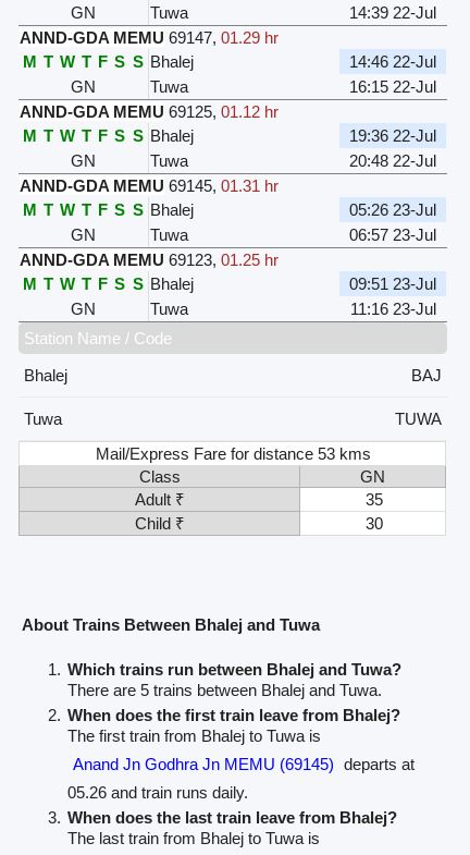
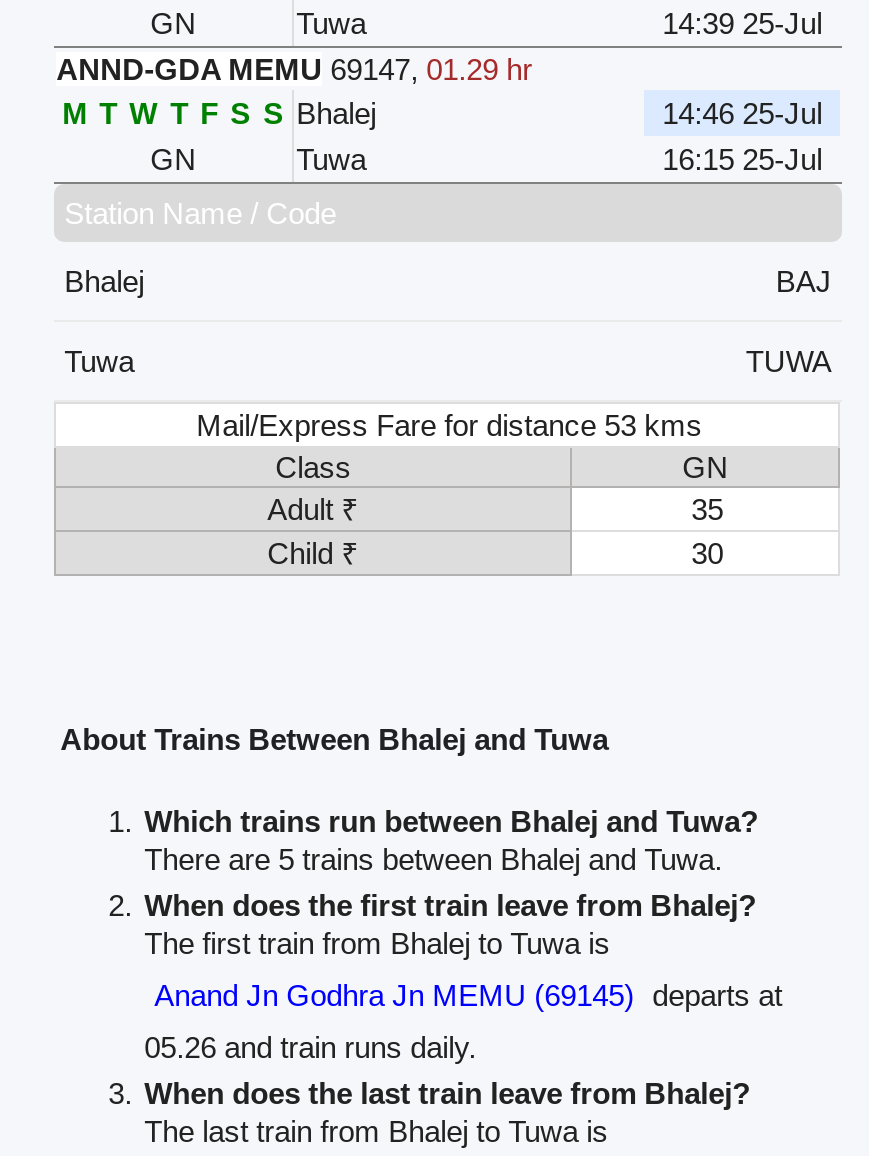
[349,3,436,22] 14:39 22-Jul -> [662,6,822,40] 14:39 25-Jul
[349,52,436,71] 14:46 22-Jul -> [662,96,822,130] 14:46 25-Jul
[20,77,436,318] 16:15 22-Jul | ANND-GDA MEMU 69125, 01.12 hr | M T W T F S S Bhalej | 19:36 22-Jul | GN | Tuwa | 20:48 22-Jul | ANND-GDA MEMU 69145, 01.31 hr | M T W T F S S Bhalej | 05:26 23-Jul | GN | Tuwa | 06:57 23-Jul | ANND-GDA MEMU 69123, 01.25 hr | M T W T F S S Bhalej | 09:51 23-Jul | GN | Tuwa | 11:16 23-Jul -> [662,142,822,176] 16:15 25-Jul

